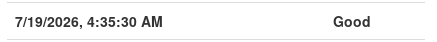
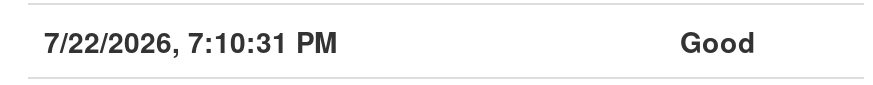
[15,11,163,31] 7/19/2026, 4:35:30 AM -> [44,21,338,61] 7/22/2026, 7:10:31 PM

